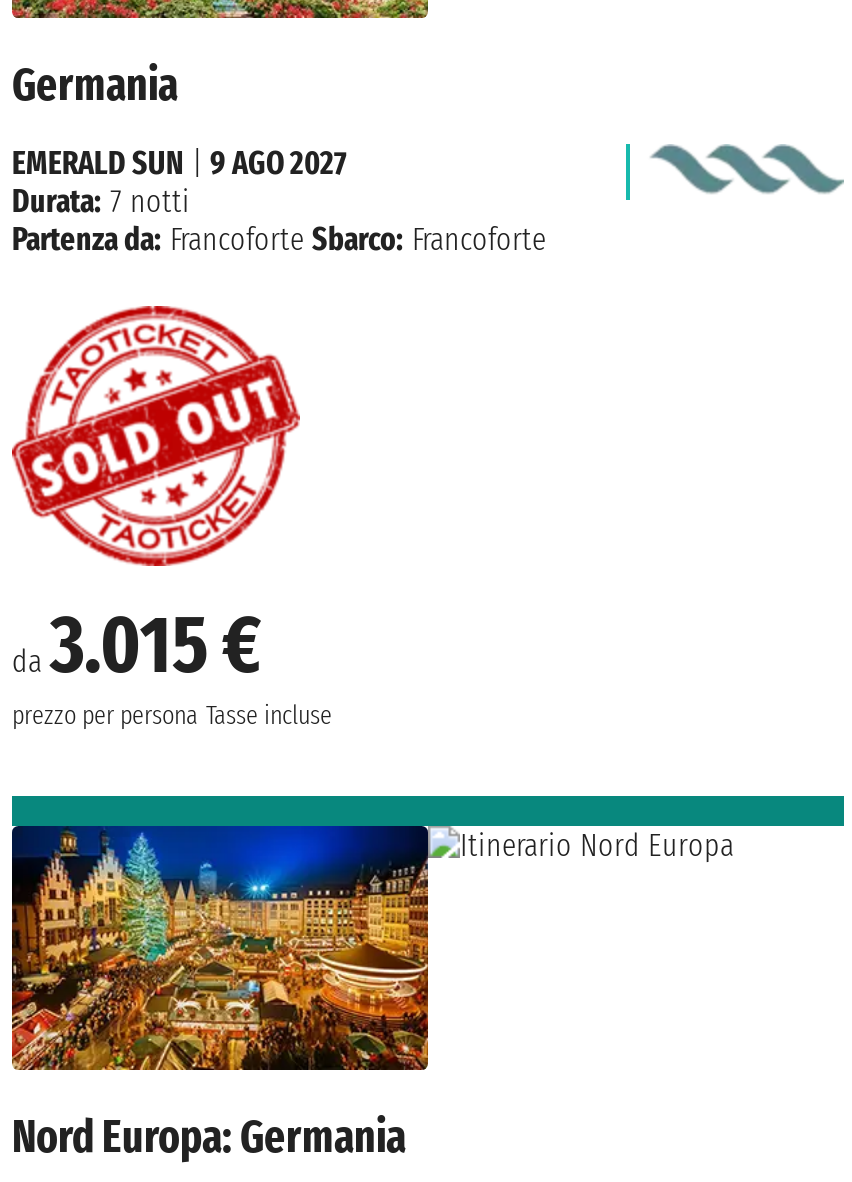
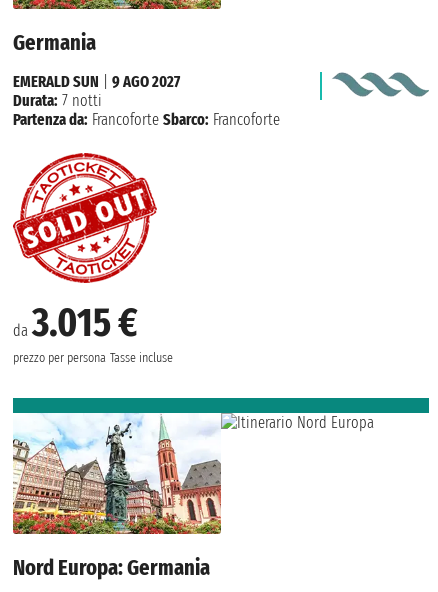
[10,824,430,1072] [image] -> [12,412,222,535] [image]

